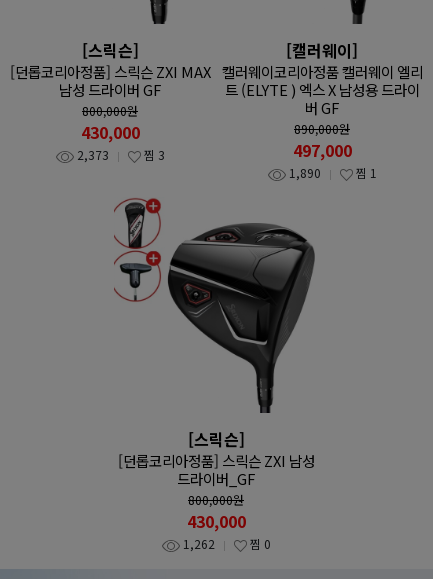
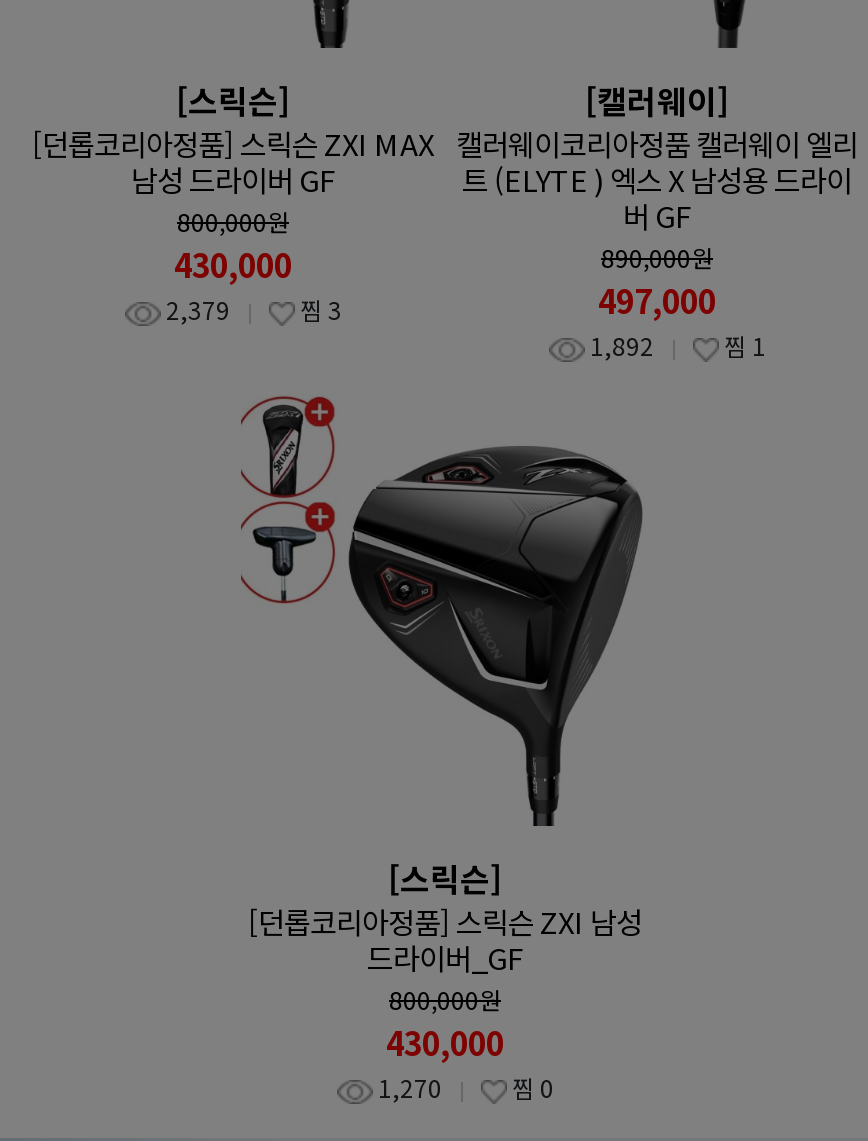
[76,146,164,163] 2,373 찜 3 -> [166,293,342,327] 2,379 찜 3
[288,164,376,181] 1,890 찜 1 -> [590,329,766,363] 1,892 찜 1
[182,535,270,552] 1,262 찜 0 -> [378,1071,554,1105] 1,270 찜 0

